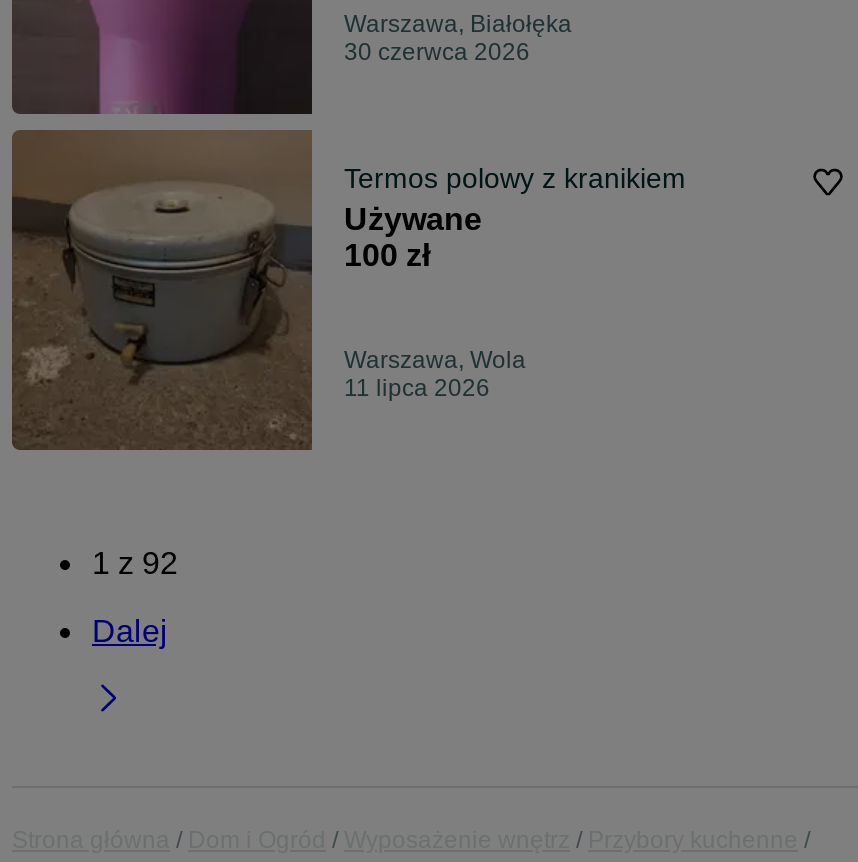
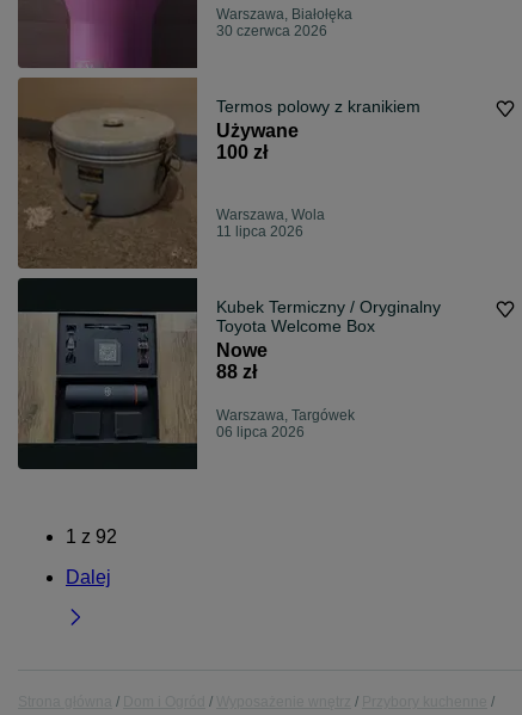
none -> [17,277,441,470] [image] | Kubek Termiczny / Oryginalny | Toyota Welcome Box | Nowe | 88 zł | Warszawa, Targówek | 06 lipca 2026

